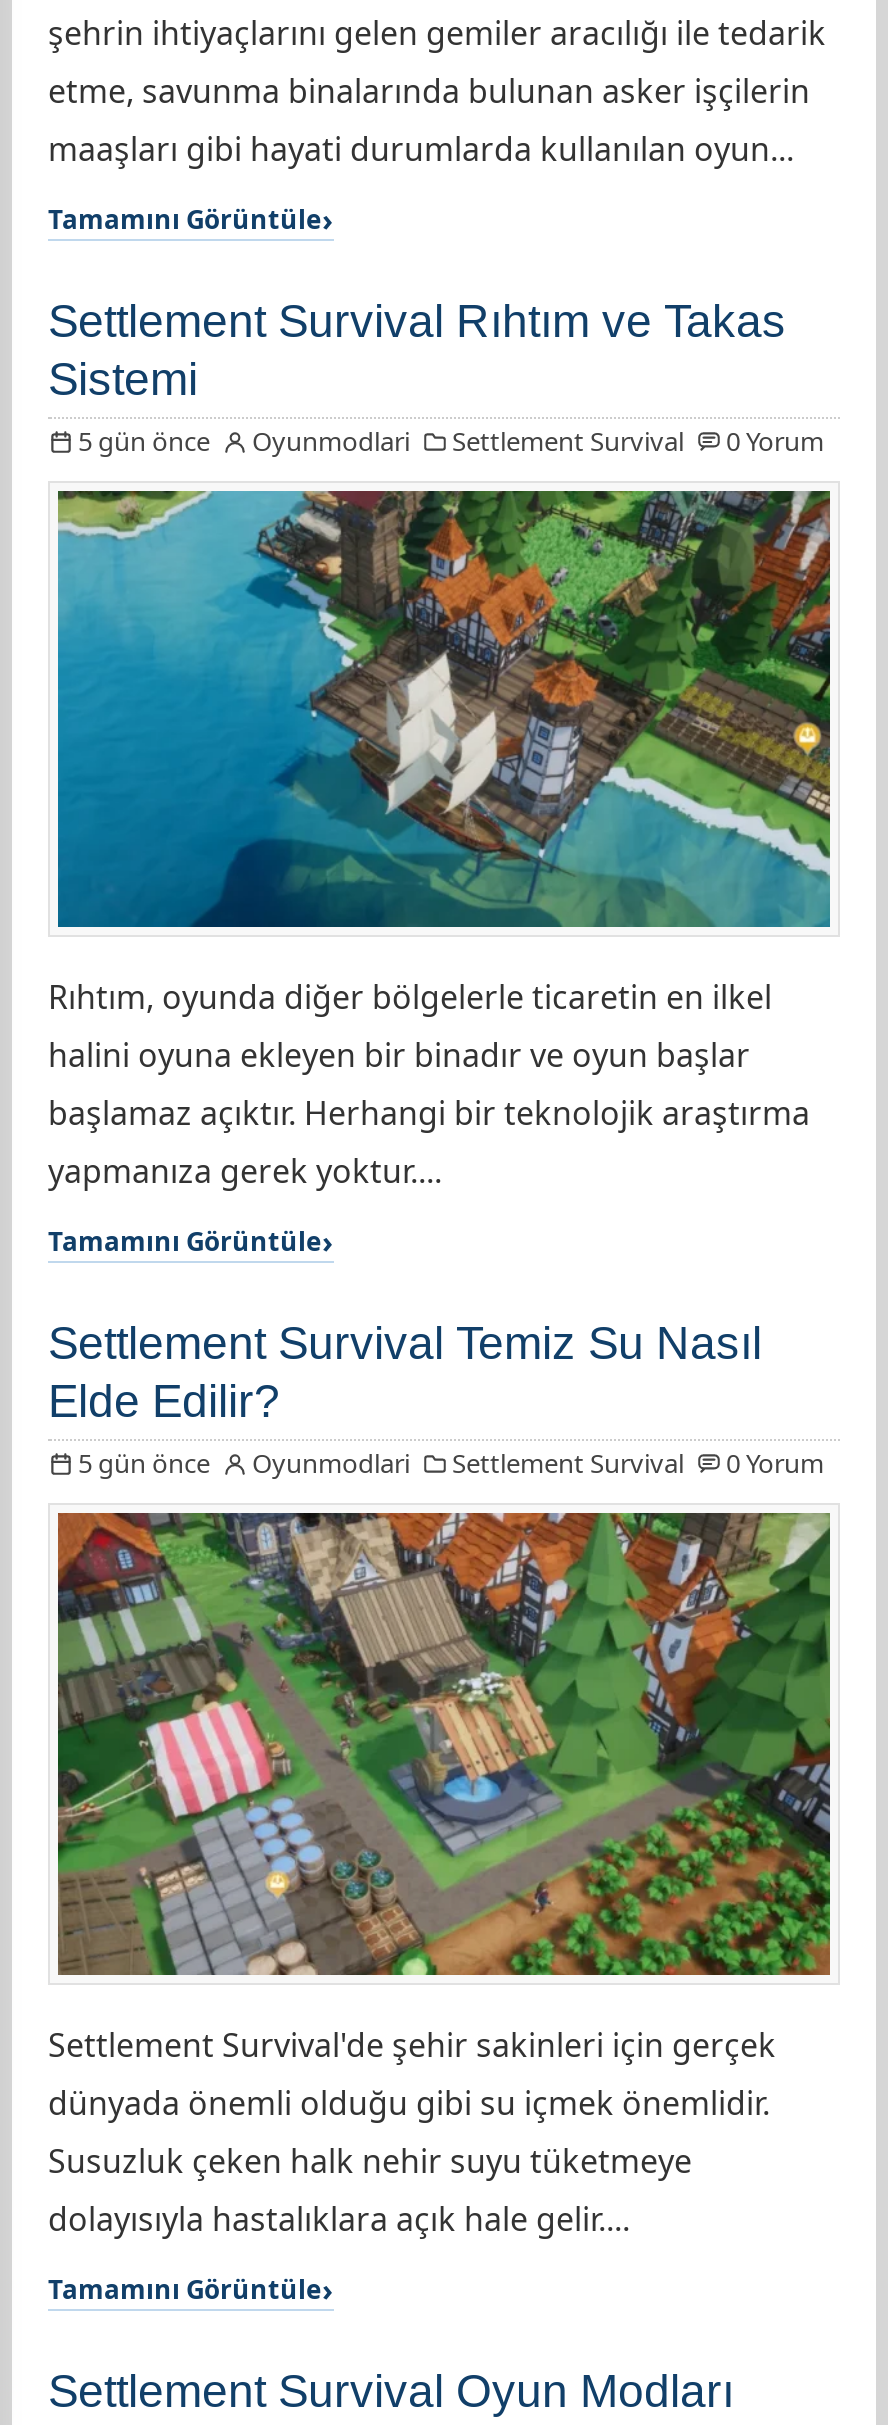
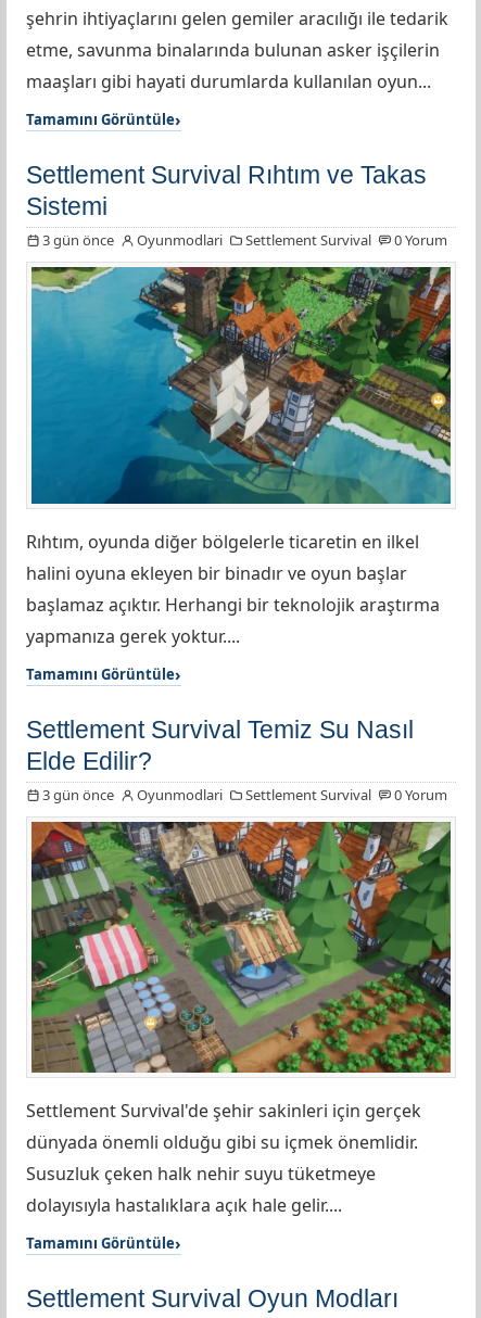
[78,422,824,458] 5 gün önce Oyunmodlari Settlement Survival 0 Yorum -> [42,230,447,249] 3 gün önce Oyunmodlari Settlement Survival 0 Yorum
[78,1444,824,1480] 5 gün önce Oyunmodlari Settlement Survival 0 Yorum -> [42,784,447,804] 3 gün önce Oyunmodlari Settlement Survival 0 Yorum

